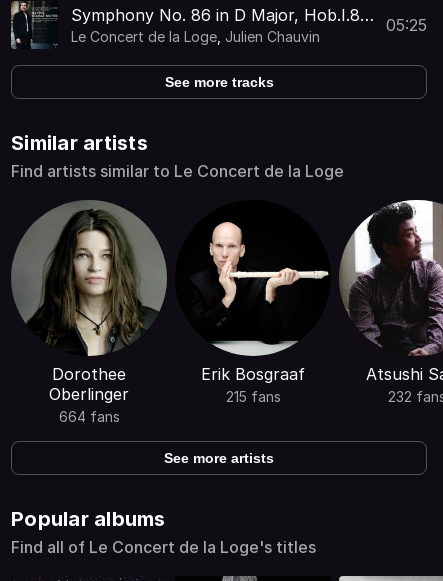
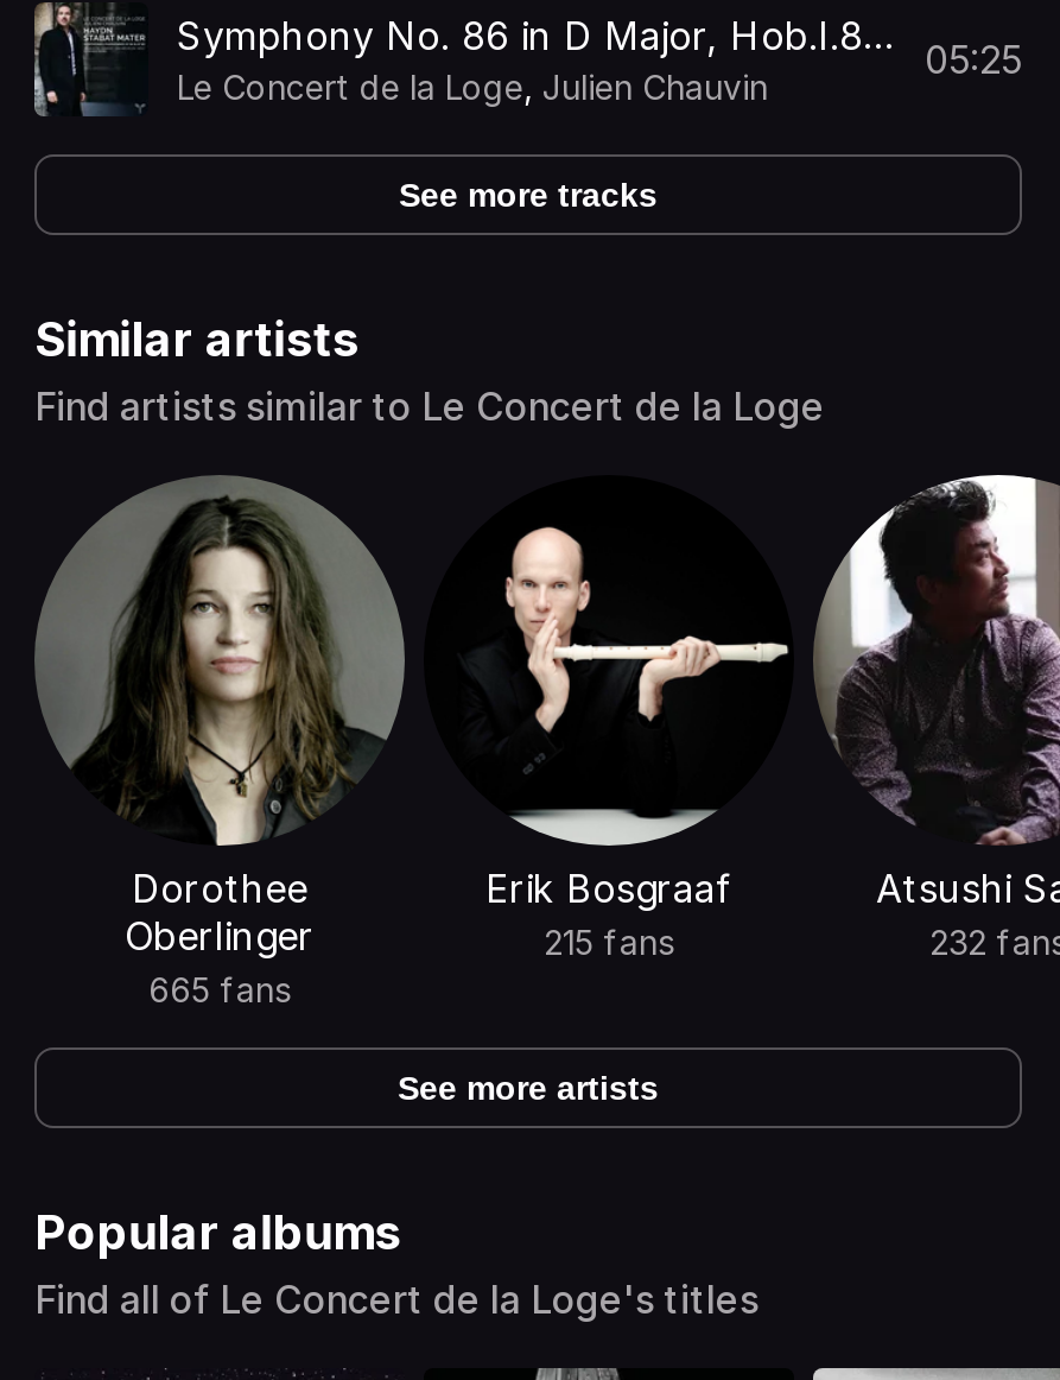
[58,408,119,425] 664 fans -> [148,969,291,1009] 665 fans

